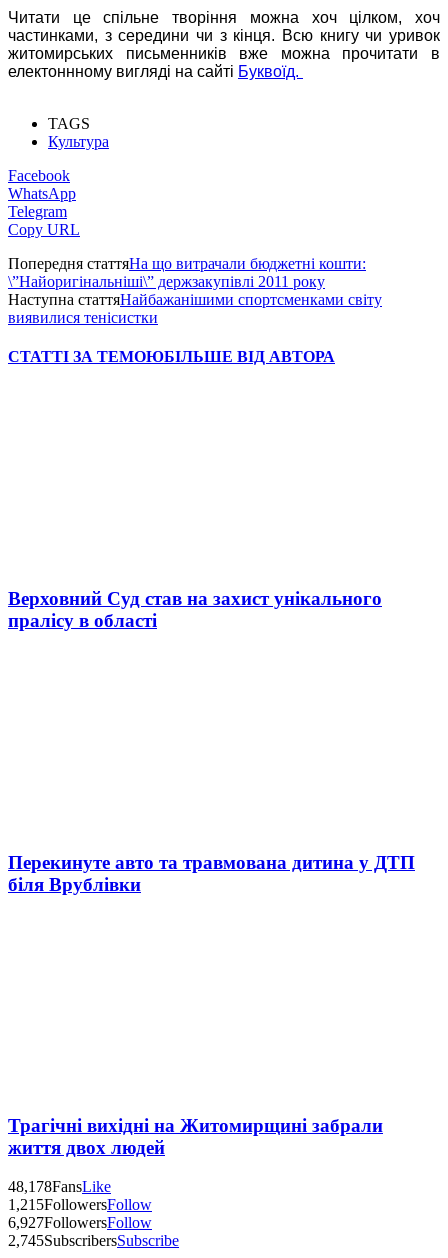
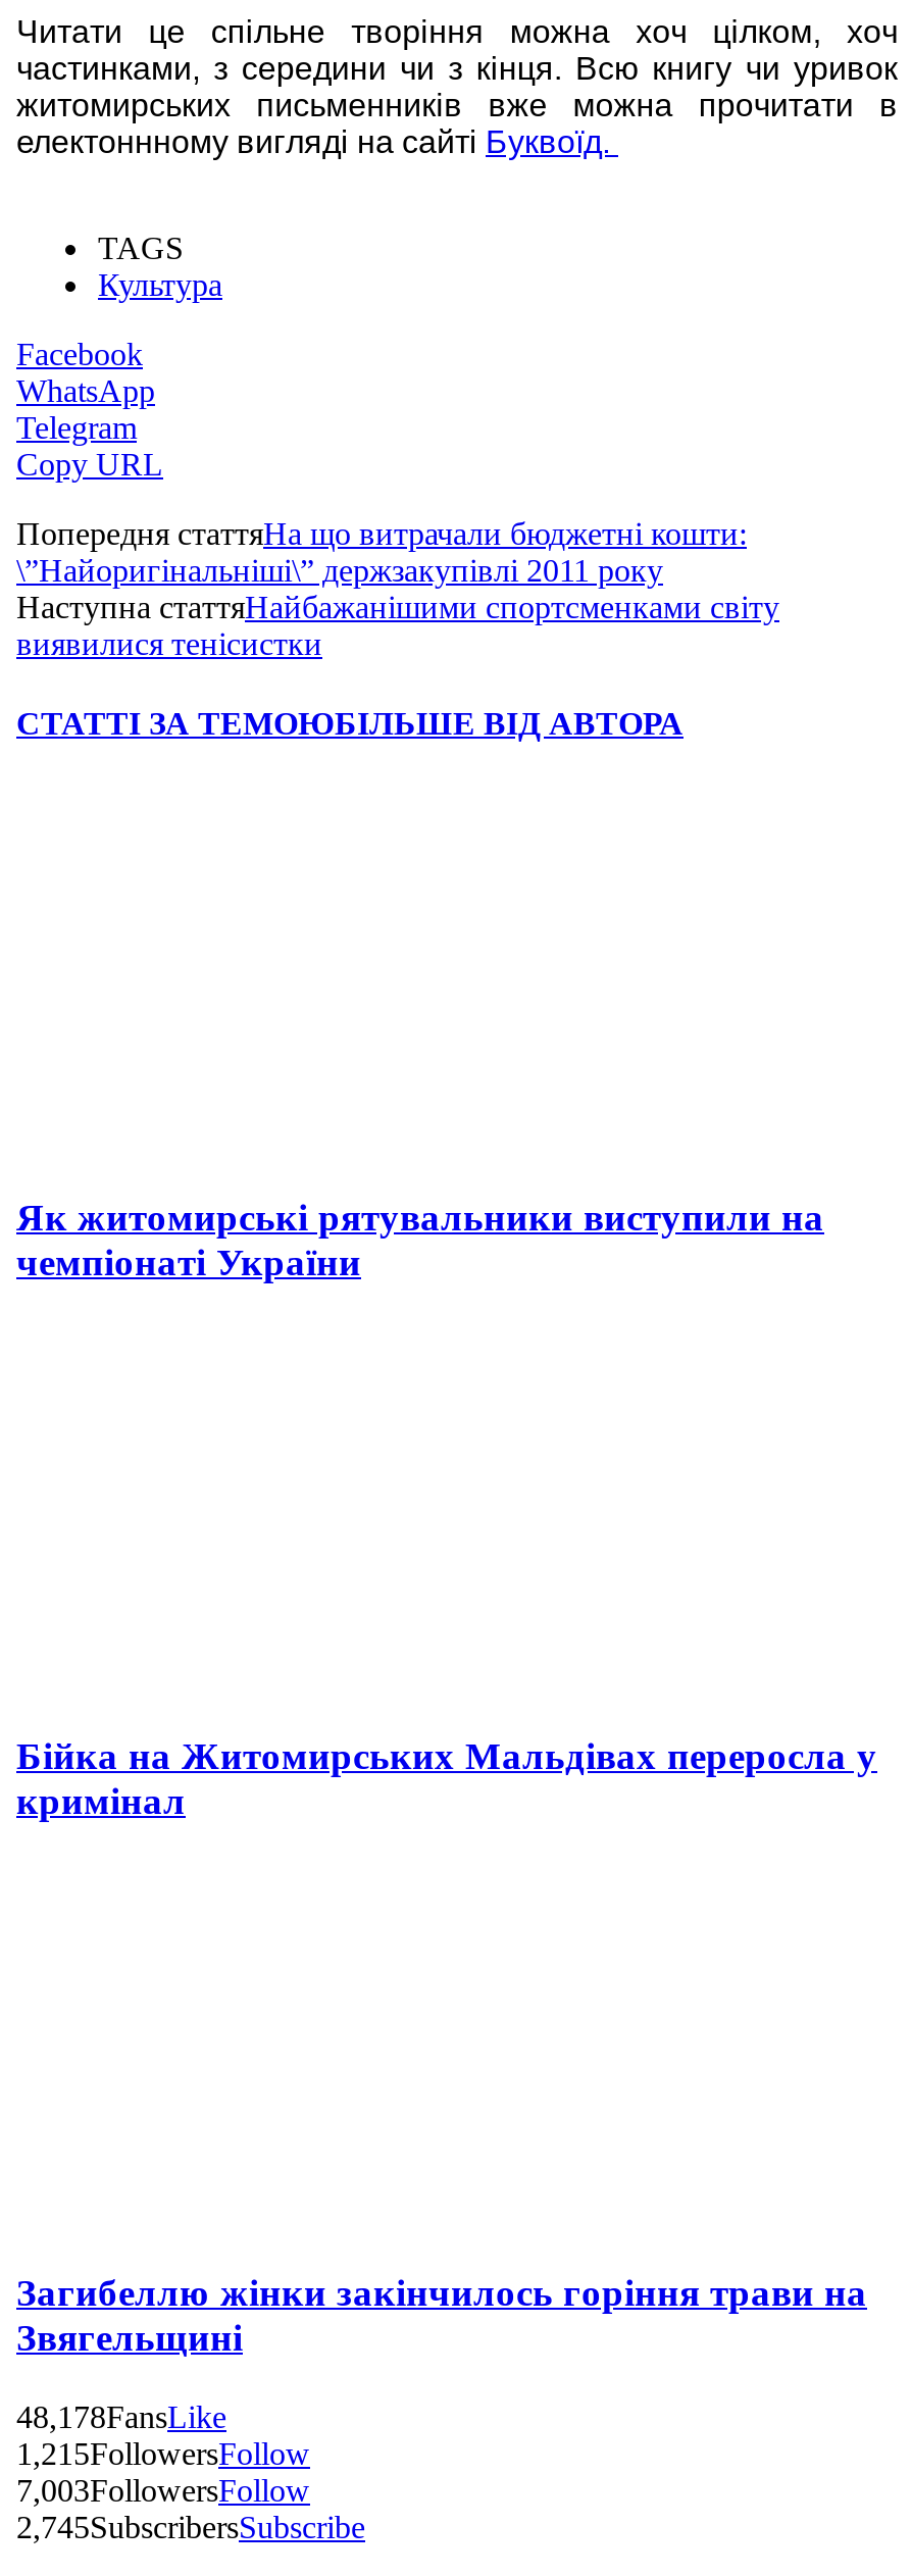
[8,588,382,631] Верховний Суд став на захист унікального | пралісу в області -> [16,1196,824,1284] Як житомирські рятувальники виступили на | чемпіонаті України
[8,851,415,894] Перекинуте авто та травмована дитина у ДТП | біля Врублівки -> [16,1733,877,1821] Бійка на Житомирських Мальдівах переросла у | кримінал
[8,1115,383,1158] Трагічні вихідні на Житомирщині забрали | життя двох людей -> [16,2271,867,2358] Загибеллю жінки закінчилось горіння трави на | Звягельщині
[8,1214,152,1231] 6,927FollowersFollow -> [16,2472,310,2507] 7,003FollowersFollow

